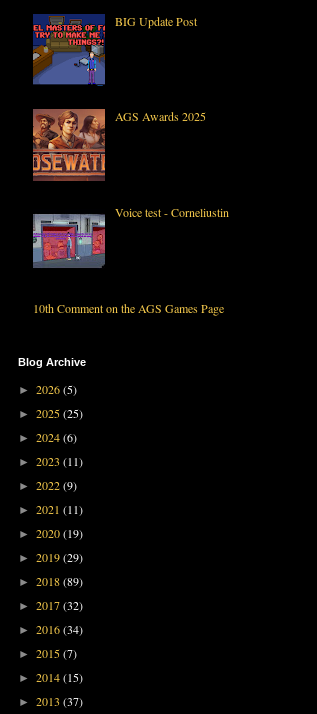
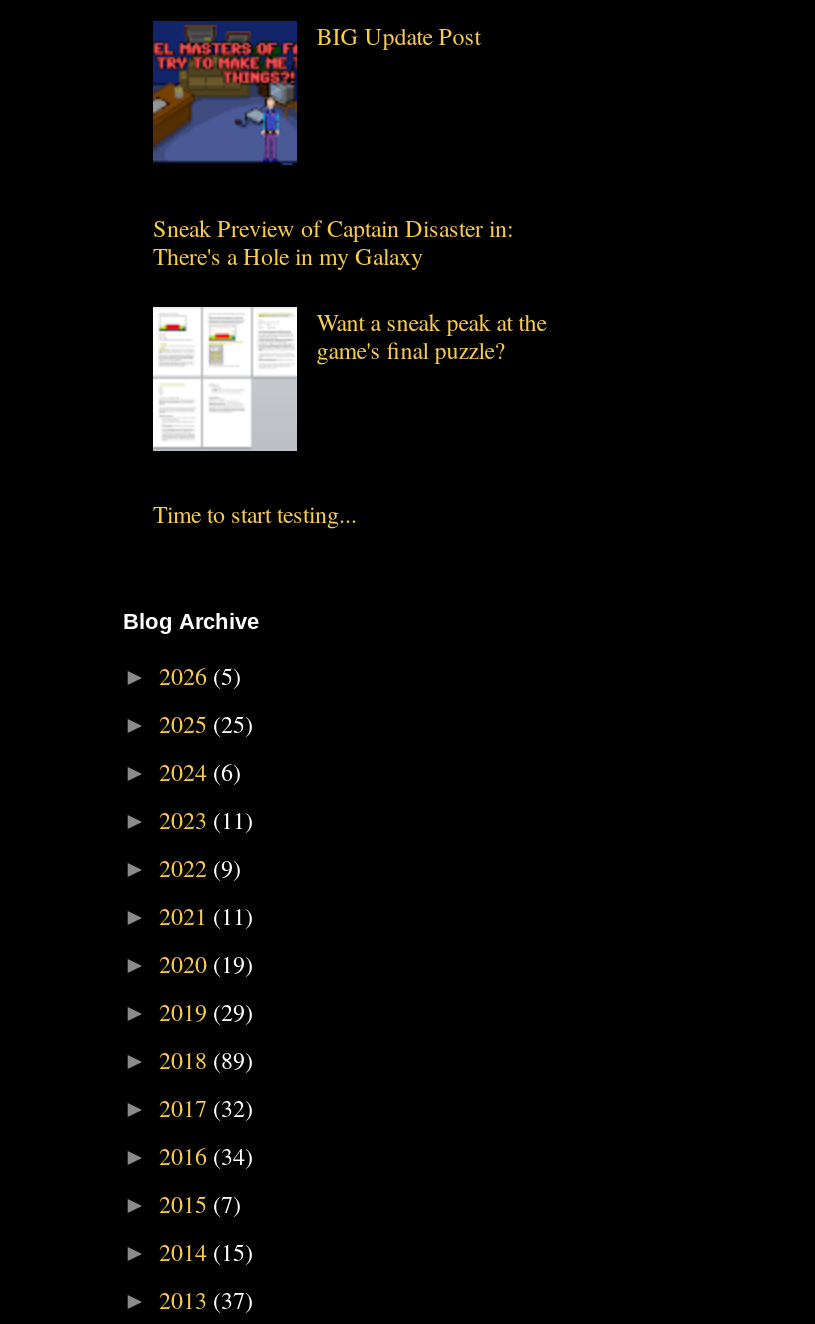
[115,108,206,124] AGS Awards 2025 -> [153,211,513,271] Sneak Preview of Captain Disaster in: | There's a Hole in my Galaxy
[32,204,229,244] [image] | Voice test - Corneliustin -> [151,304,547,452] [image] | Want a sneak peak at the | game's final puzzle?
[33,300,224,316] 10th Comment on the AGS Games Page -> [153,497,357,529] Time to start testing...

